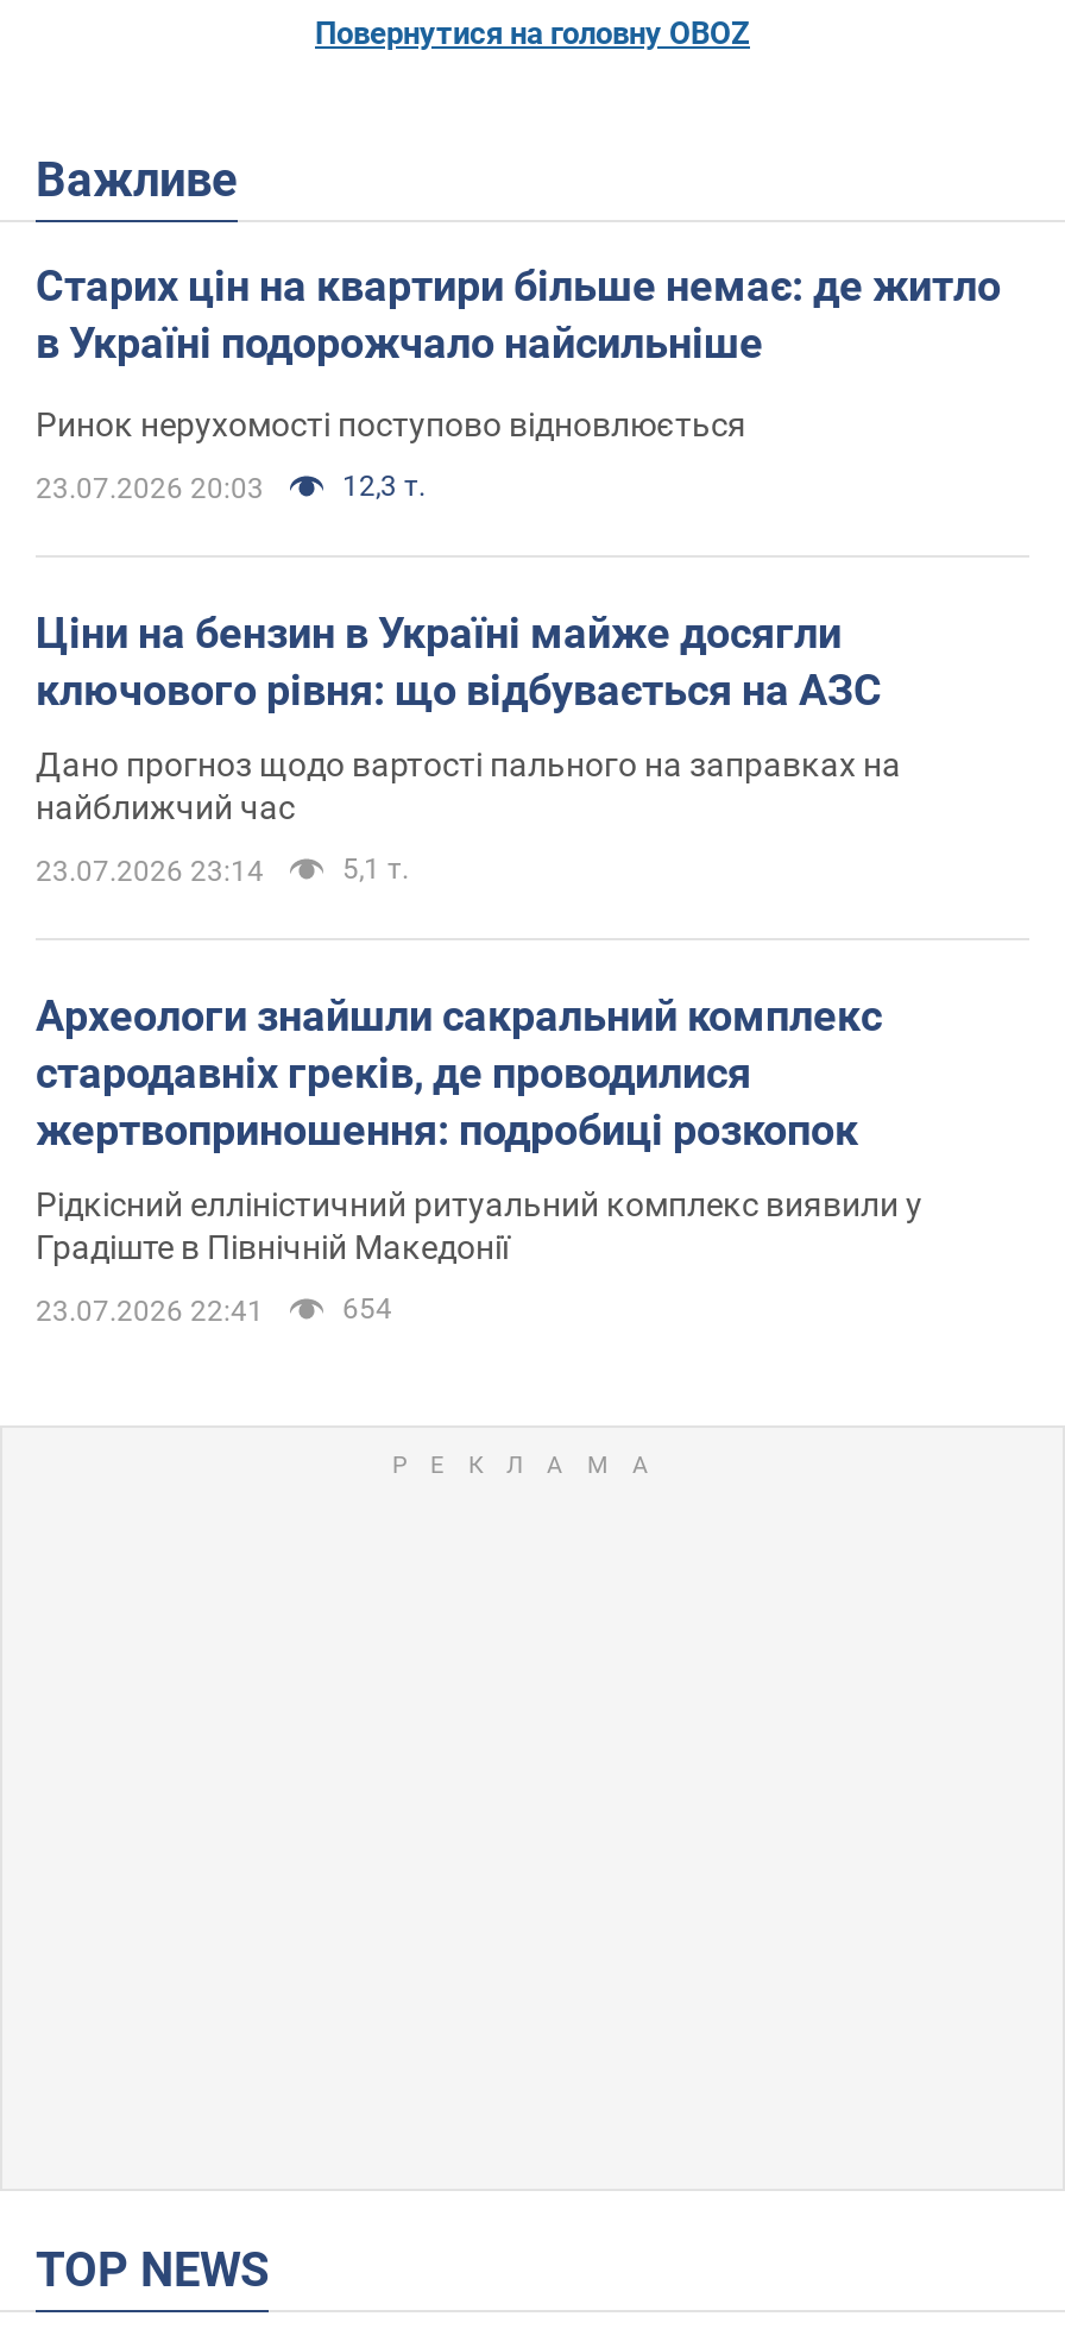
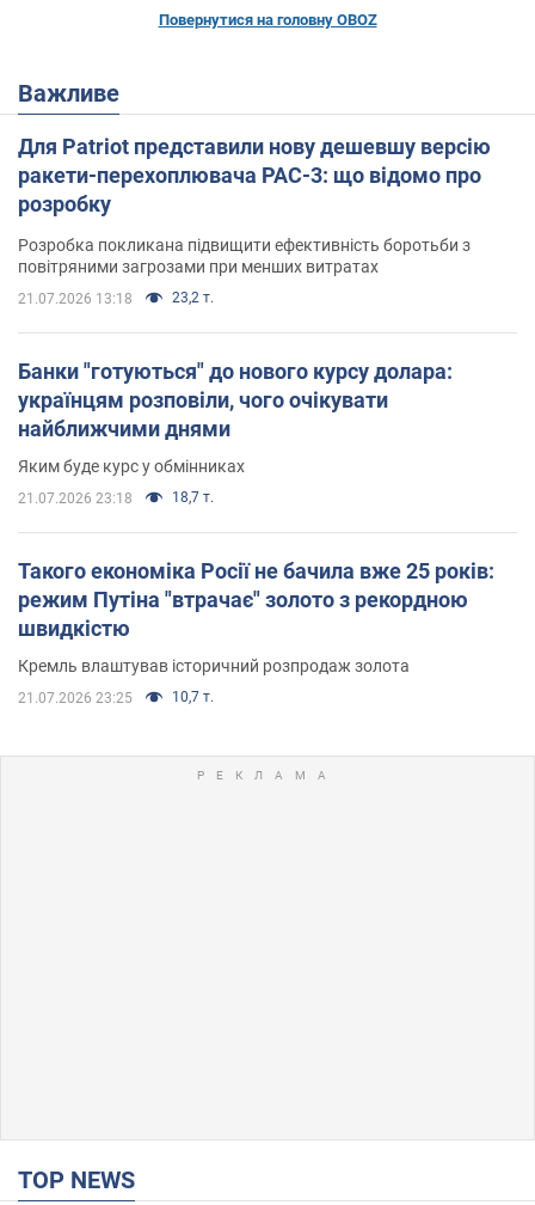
[36,260,1001,367] Старих цін на квартири більше немає: де житло | в Україні подорожчало найсильніше -> [18,134,491,216] Для Patriot представили нову дешевшу версію | ракети-перехоплювача PAC-3: що відомо про | розробку
[36,405,746,443] Ринок нерухомості поступово відновлюється -> [18,235,471,276] Розробка покликана підвищити ефективність боротьби з | повітряними загрозами при менших витратах
[36,469,426,505] 23.07.2026 20:03 | 12,3 т. -> [18,289,214,307] 21.07.2026 13:18 | 23,2 т.
[36,607,882,714] Ціни на бензин в Україні майже досягли | ключового рівня: що відбувається на АЗС -> [18,359,453,441] Банки "готуються" до нового курсу долара: | українцям розповіли, чого очікувати | найближчими днями
[36,745,901,826] Дано прогноз щодо вартості пального на заправках на | найближчий час -> [18,457,245,476] Яким буде курс у обмінниках
[36,852,409,888] 23.07.2026 23:14 | 5,1 т. -> [18,489,214,507] 21.07.2026 23:18 | 18,7 т.
[36,990,882,1154] Археологи знайшли сакральний комплекс | стародавніх греків, де проводилися | жертвоприношення: подробиці розкопок -> [18,558,494,641] Такого економіка Росії не бачила вже 25 років: | режим Путіна "втрачає" золото з рекордною | швидкістю
[36,1185,922,1266] Рідкісний елліністичний ритуальний комплекс виявили у | Градіште в Північній Македонії -> [18,656,410,675] Кремль влаштував історичний розпродаж золота
[36,1292,392,1328] 23.07.2026 22:41 | 654 -> [18,688,214,706] 21.07.2026 23:25 | 10,7 т.

